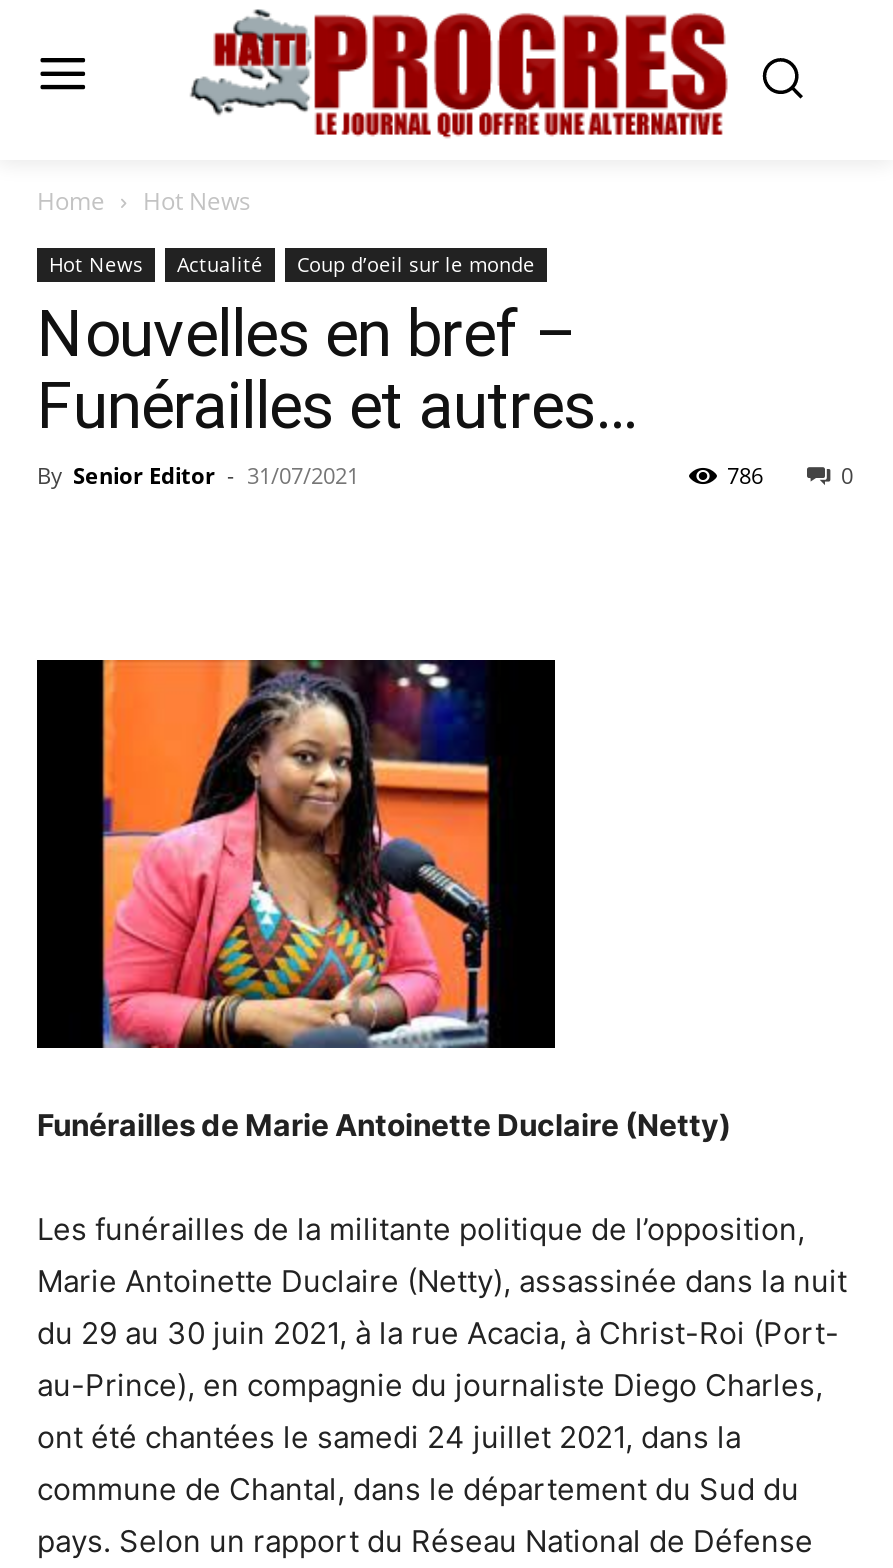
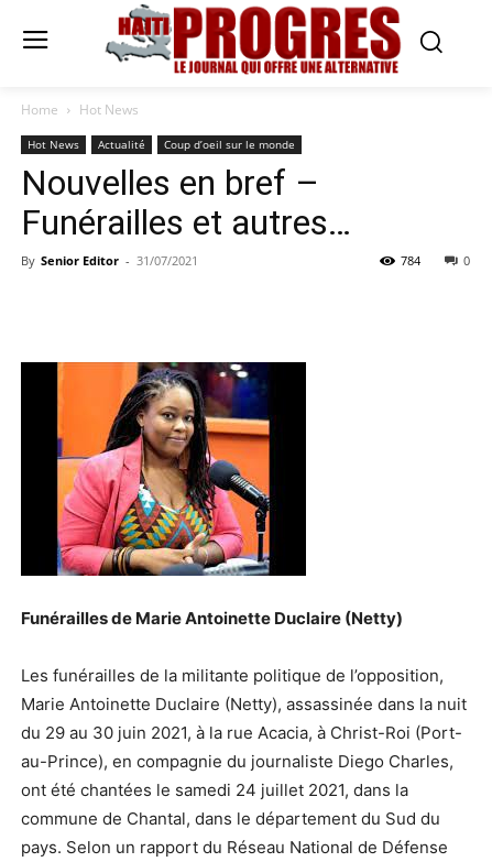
[727,460,763,490] 786 -> [401,252,420,269] 784

